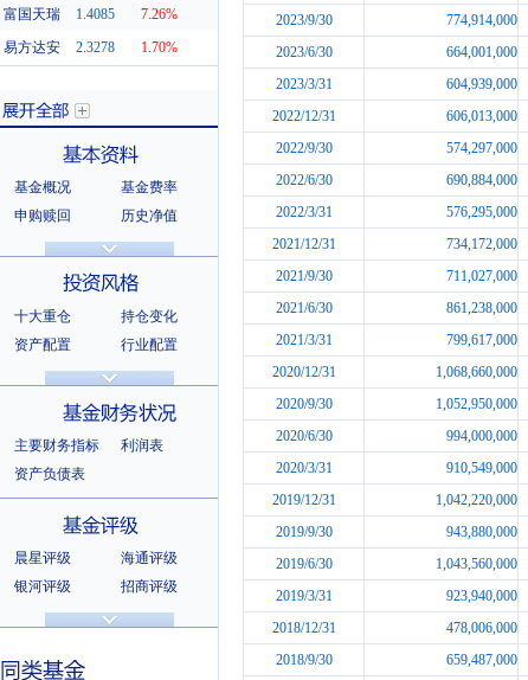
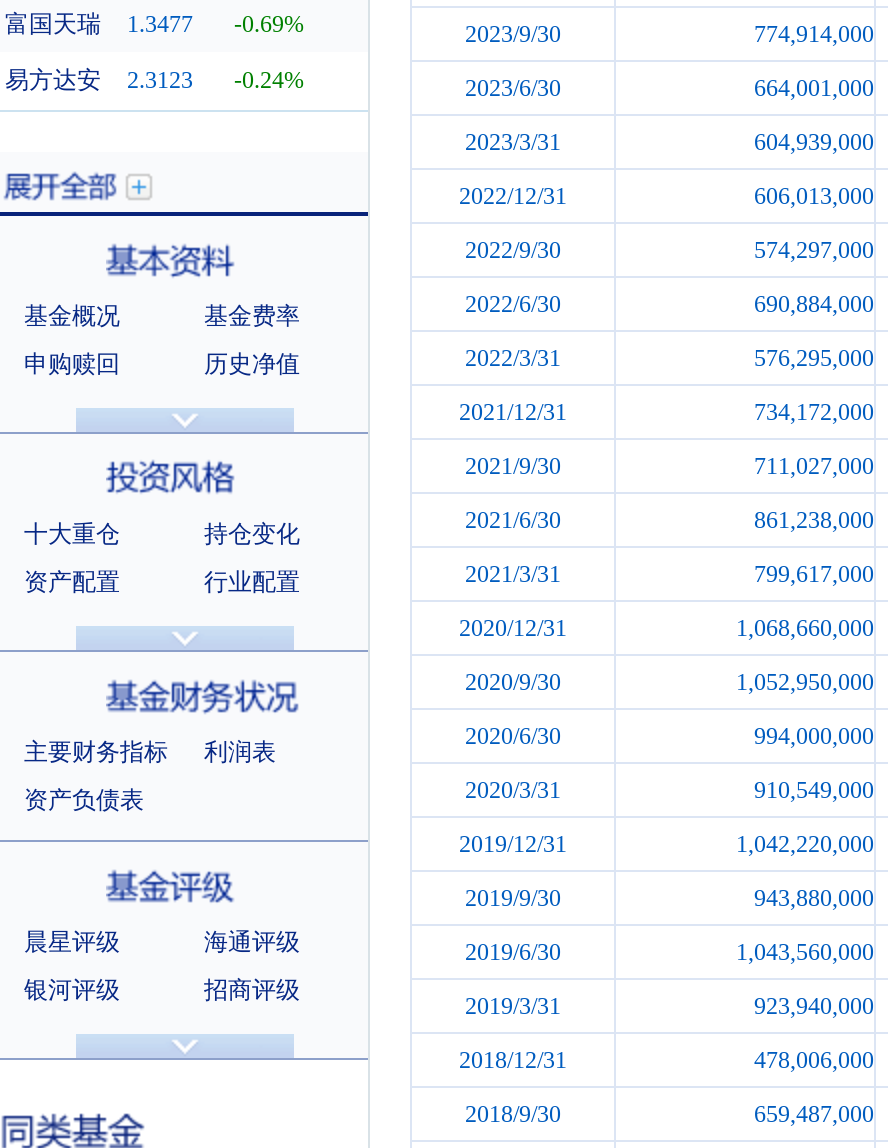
[75,6,114,23] 1.4085 -> [127,10,193,38] 1.3477
[141,6,178,23] 7.26% -> [234,10,304,38] -0.69%
[75,39,114,56] 2.3278 -> [127,66,193,94] 2.3123
[141,39,178,56] 1.70% -> [234,66,304,94] -0.24%

